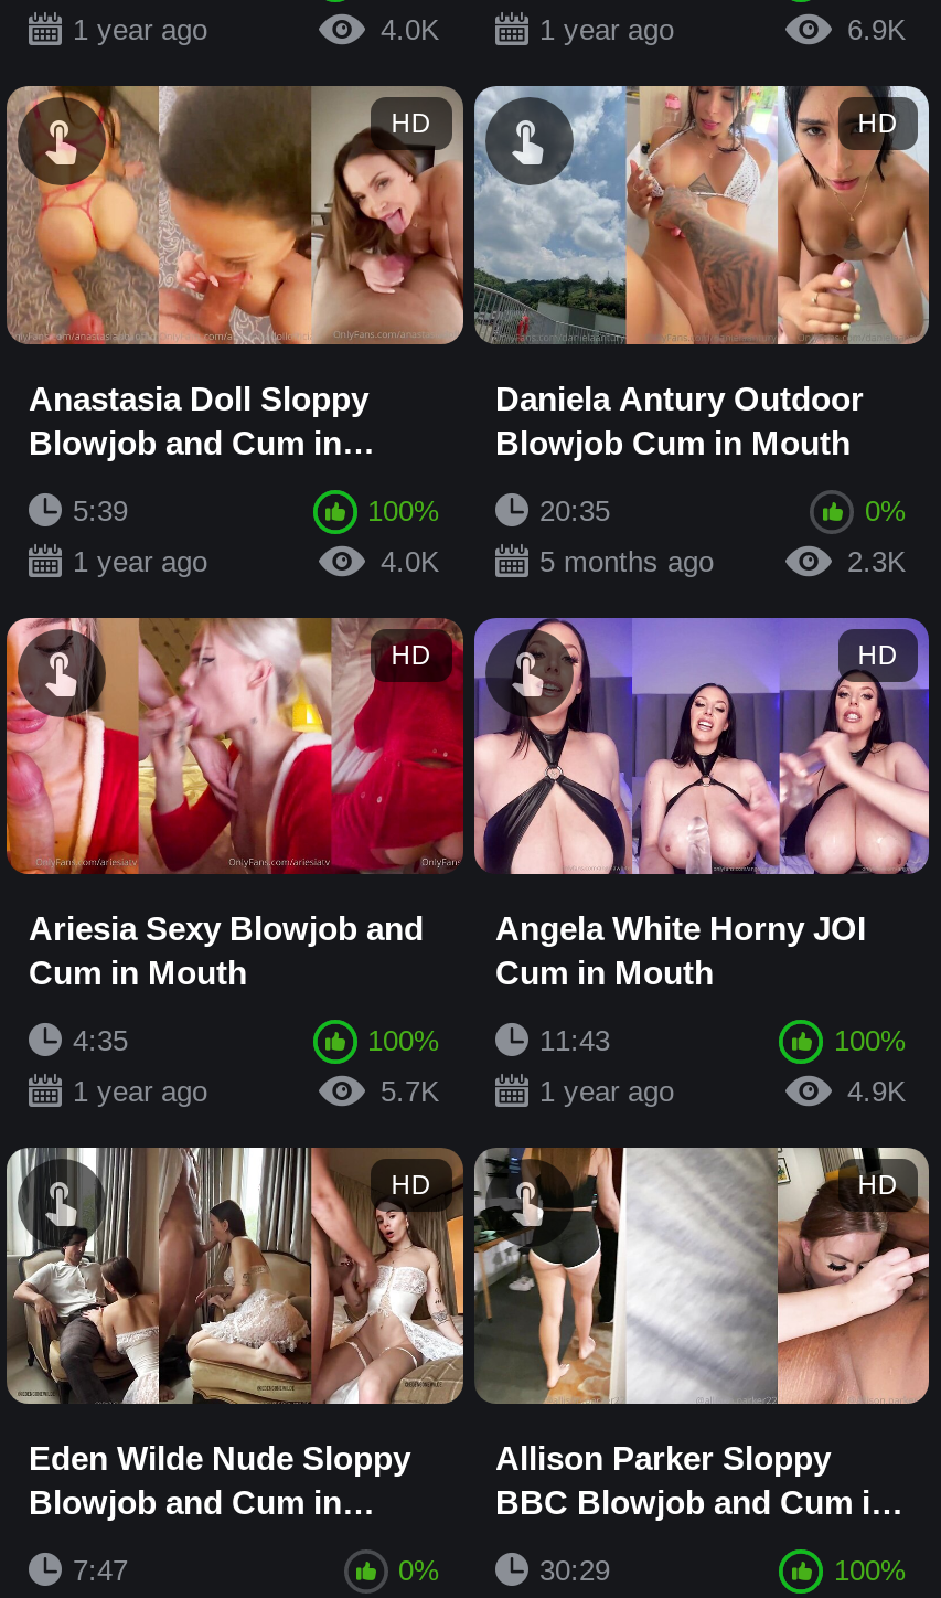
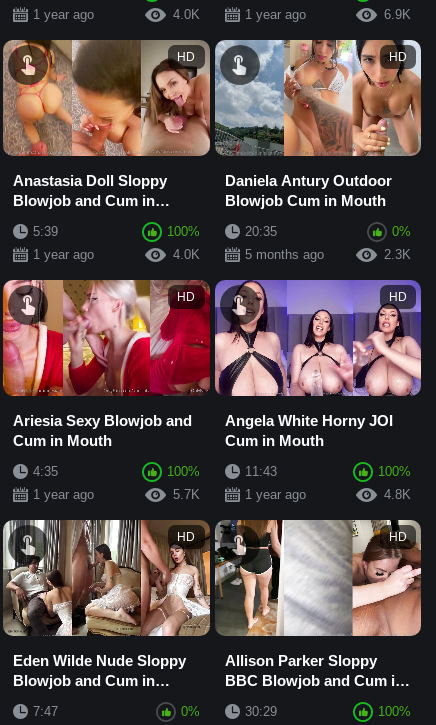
[847,1075,907,1108] 4.9K -> [384,487,411,502] 4.8K

